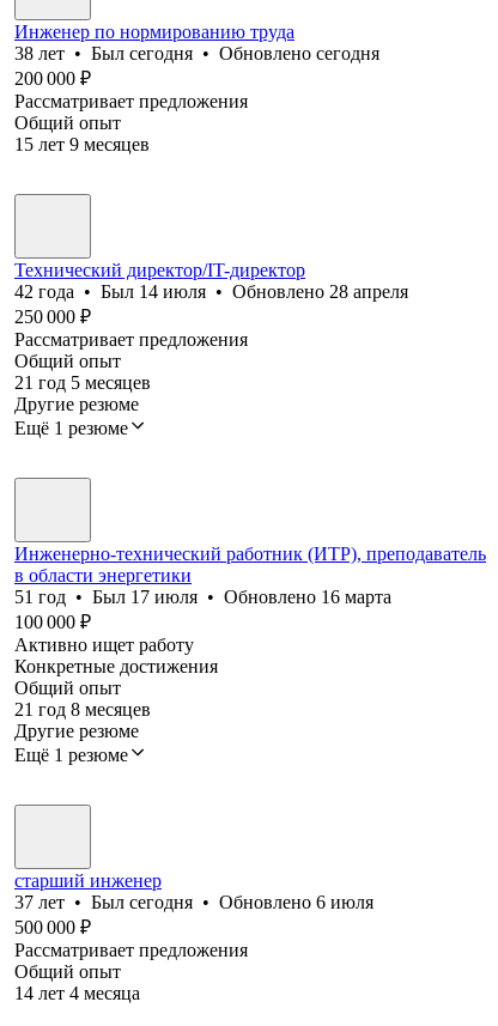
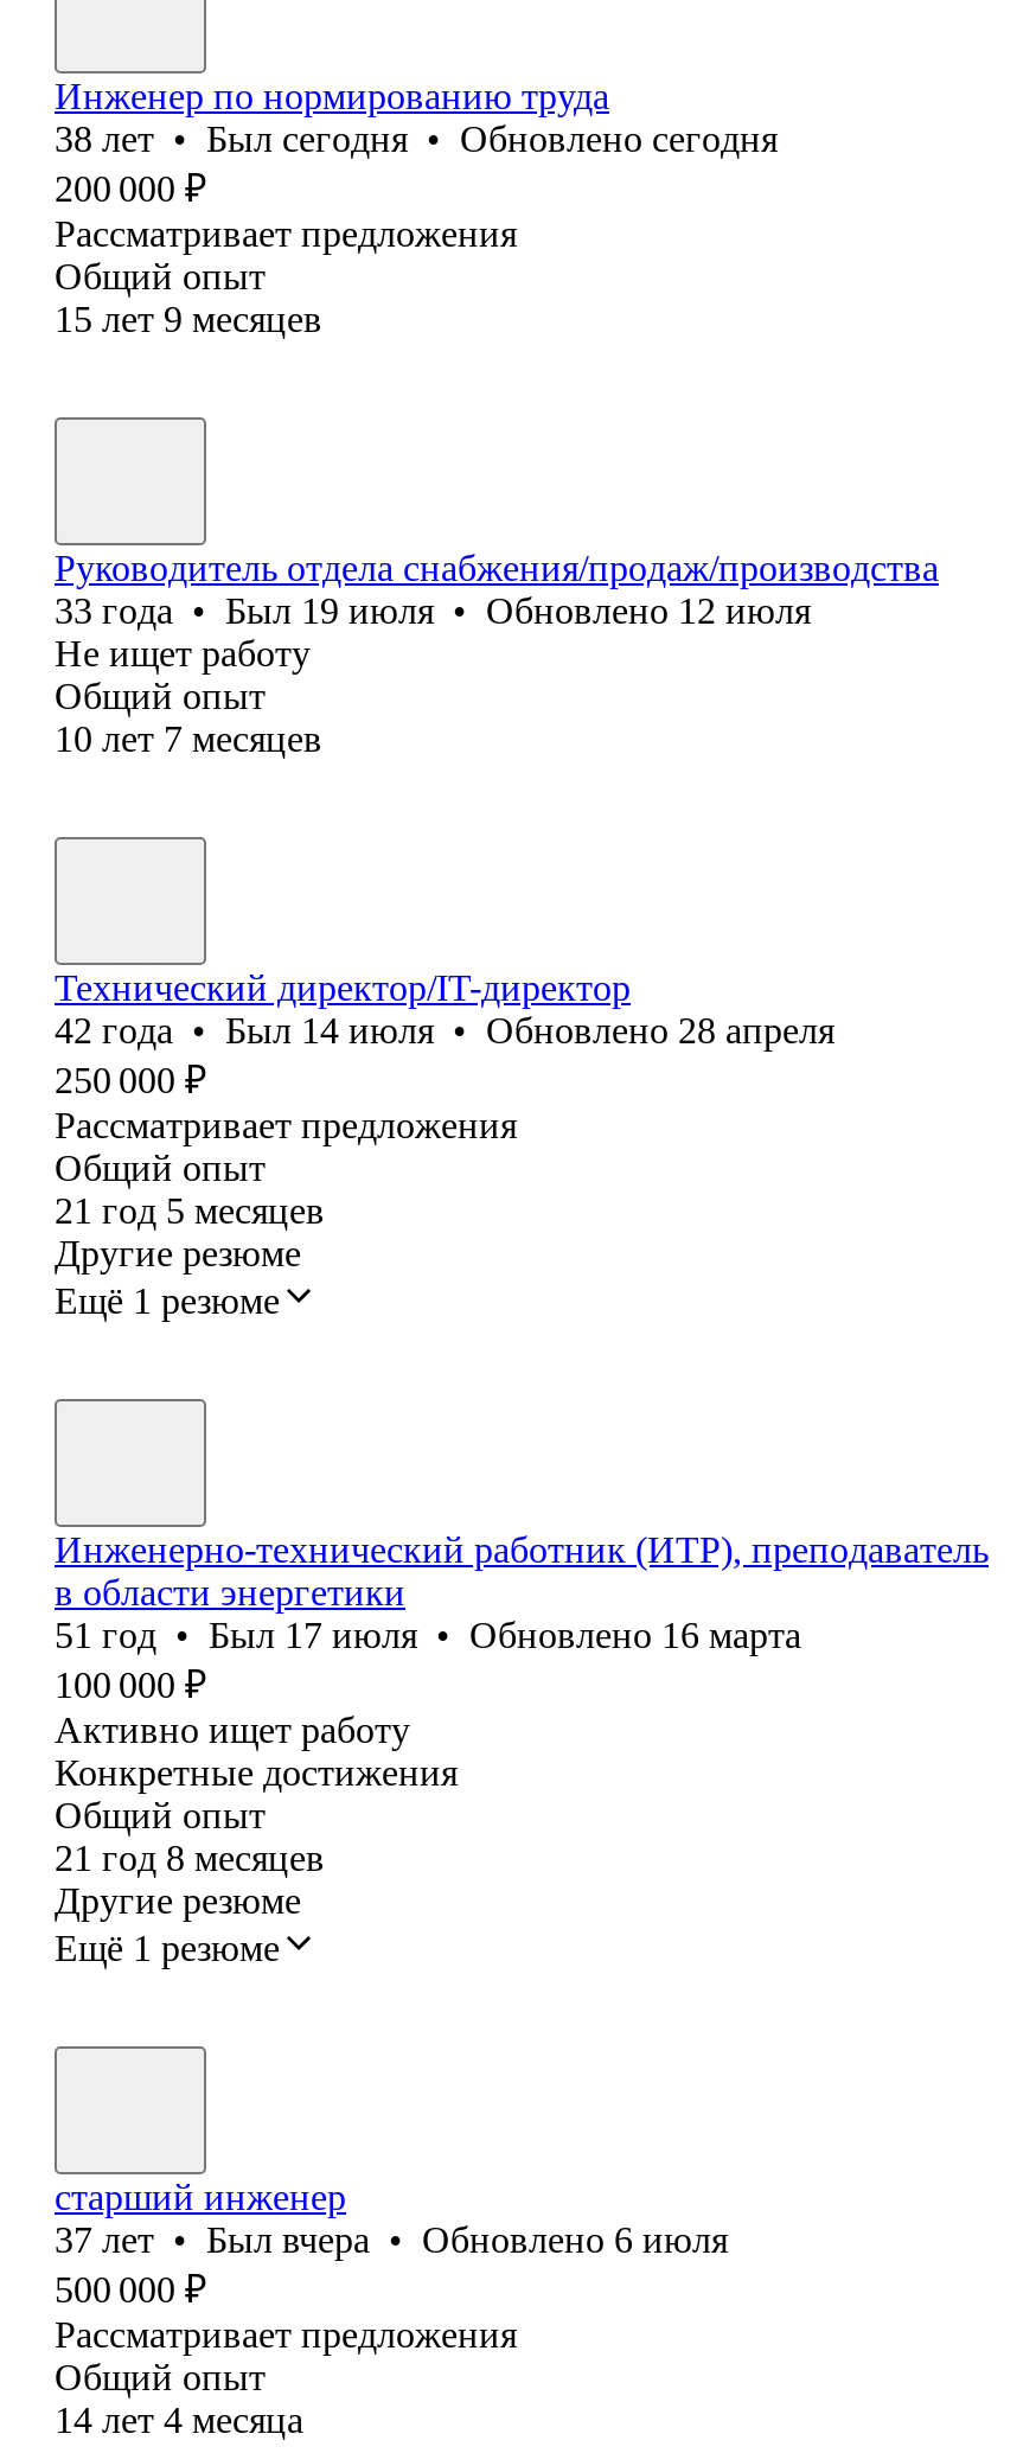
none -> [55,548,939,759] Руководитель отдела снабжения/продаж/производства | 33 года • Был 19 июля • Обновлено 12 июля | Не ищет работу | Общий опыт | 10 лет 7 месяцев
[14,892,373,912] 37 лет • Был сегодня • Обновлено 6 июля -> [55,2219,728,2260] 37 лет • Был вчера • Обновлено 6 июля

